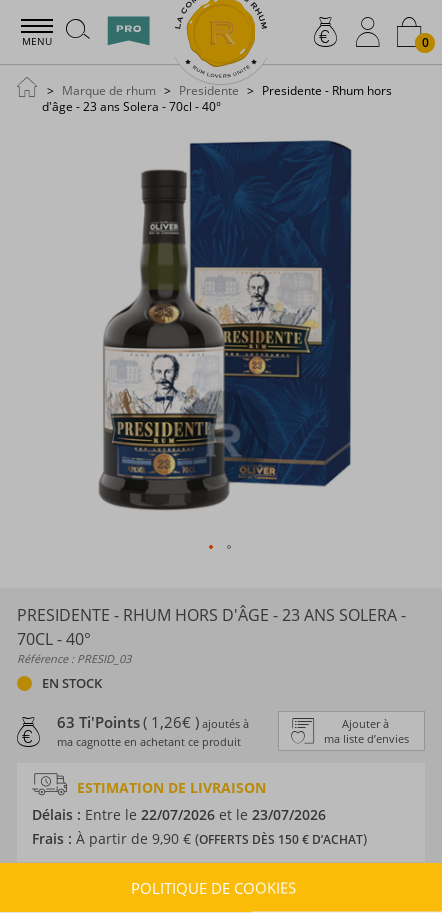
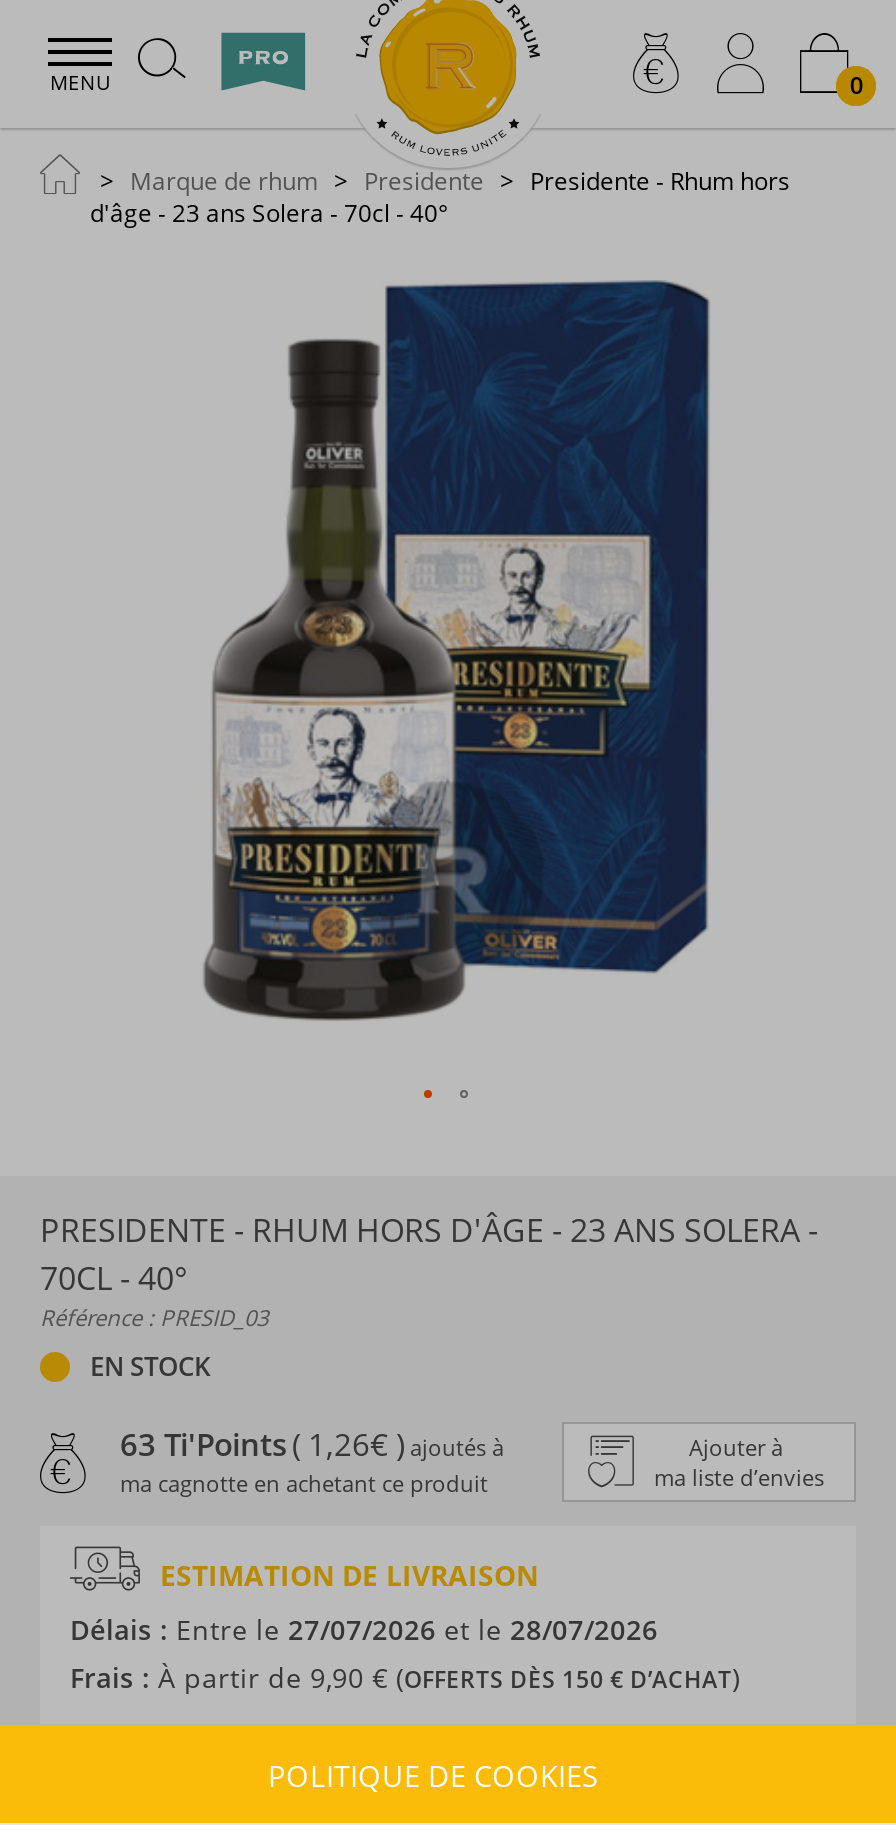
[32,805,326,824] Délais : Entre le 22/07/2026 et le 23/07/2026 -> [70,1610,658,1648] Délais : Entre le 27/07/2026 et le 28/07/2026

